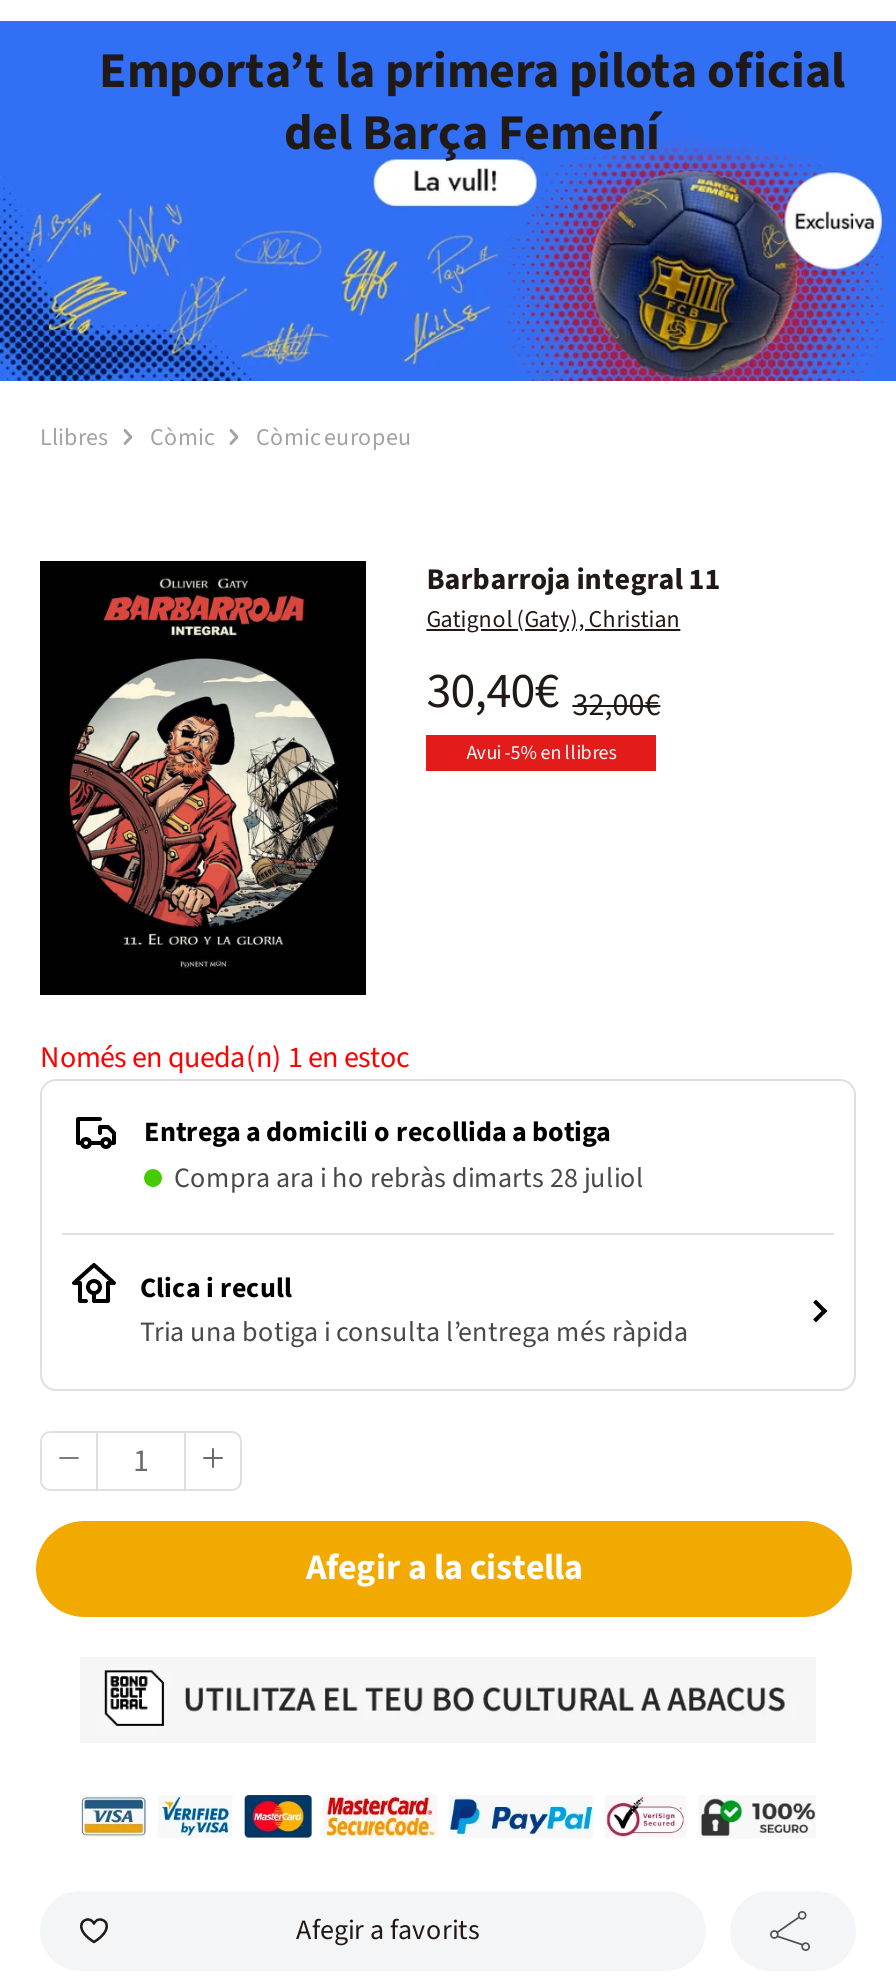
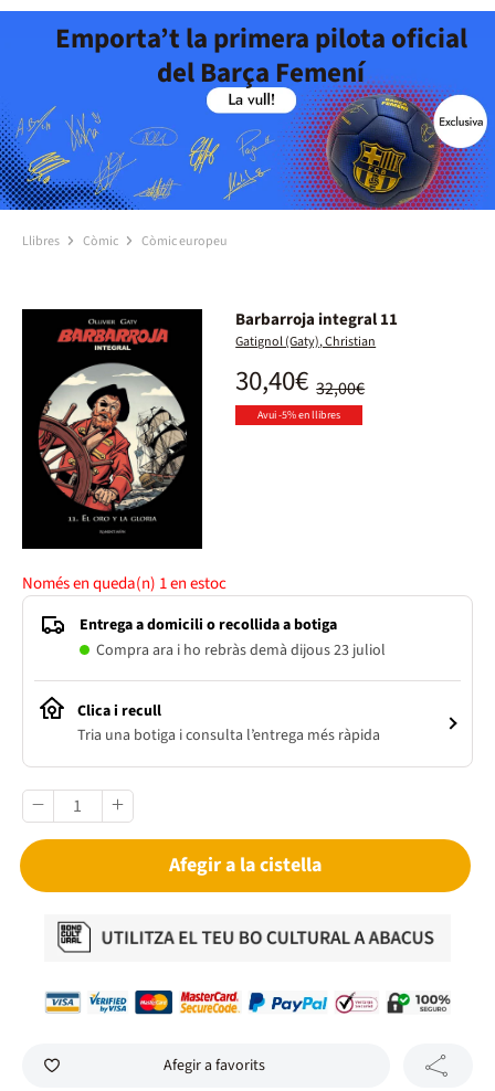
[174,1159,644,1199] Compra ara i ho rebràs dimarts 28 juliol -> [96,639,386,661] Compra ara i ho rebràs demà dijous 23 juliol

